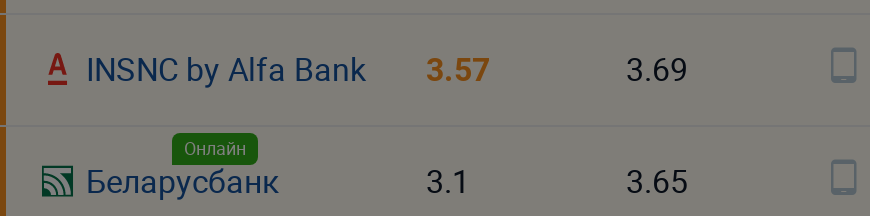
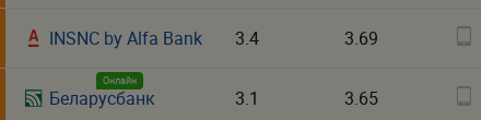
[86,47,490,91] INSNC by Alfa Bank 3.57 -> [49,26,259,50] INSNC by Alfa Bank 3.4

